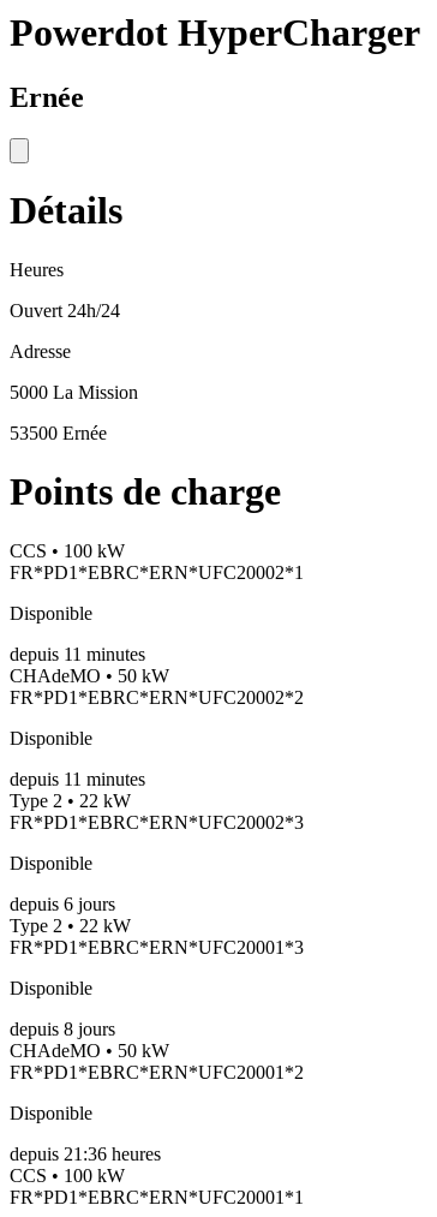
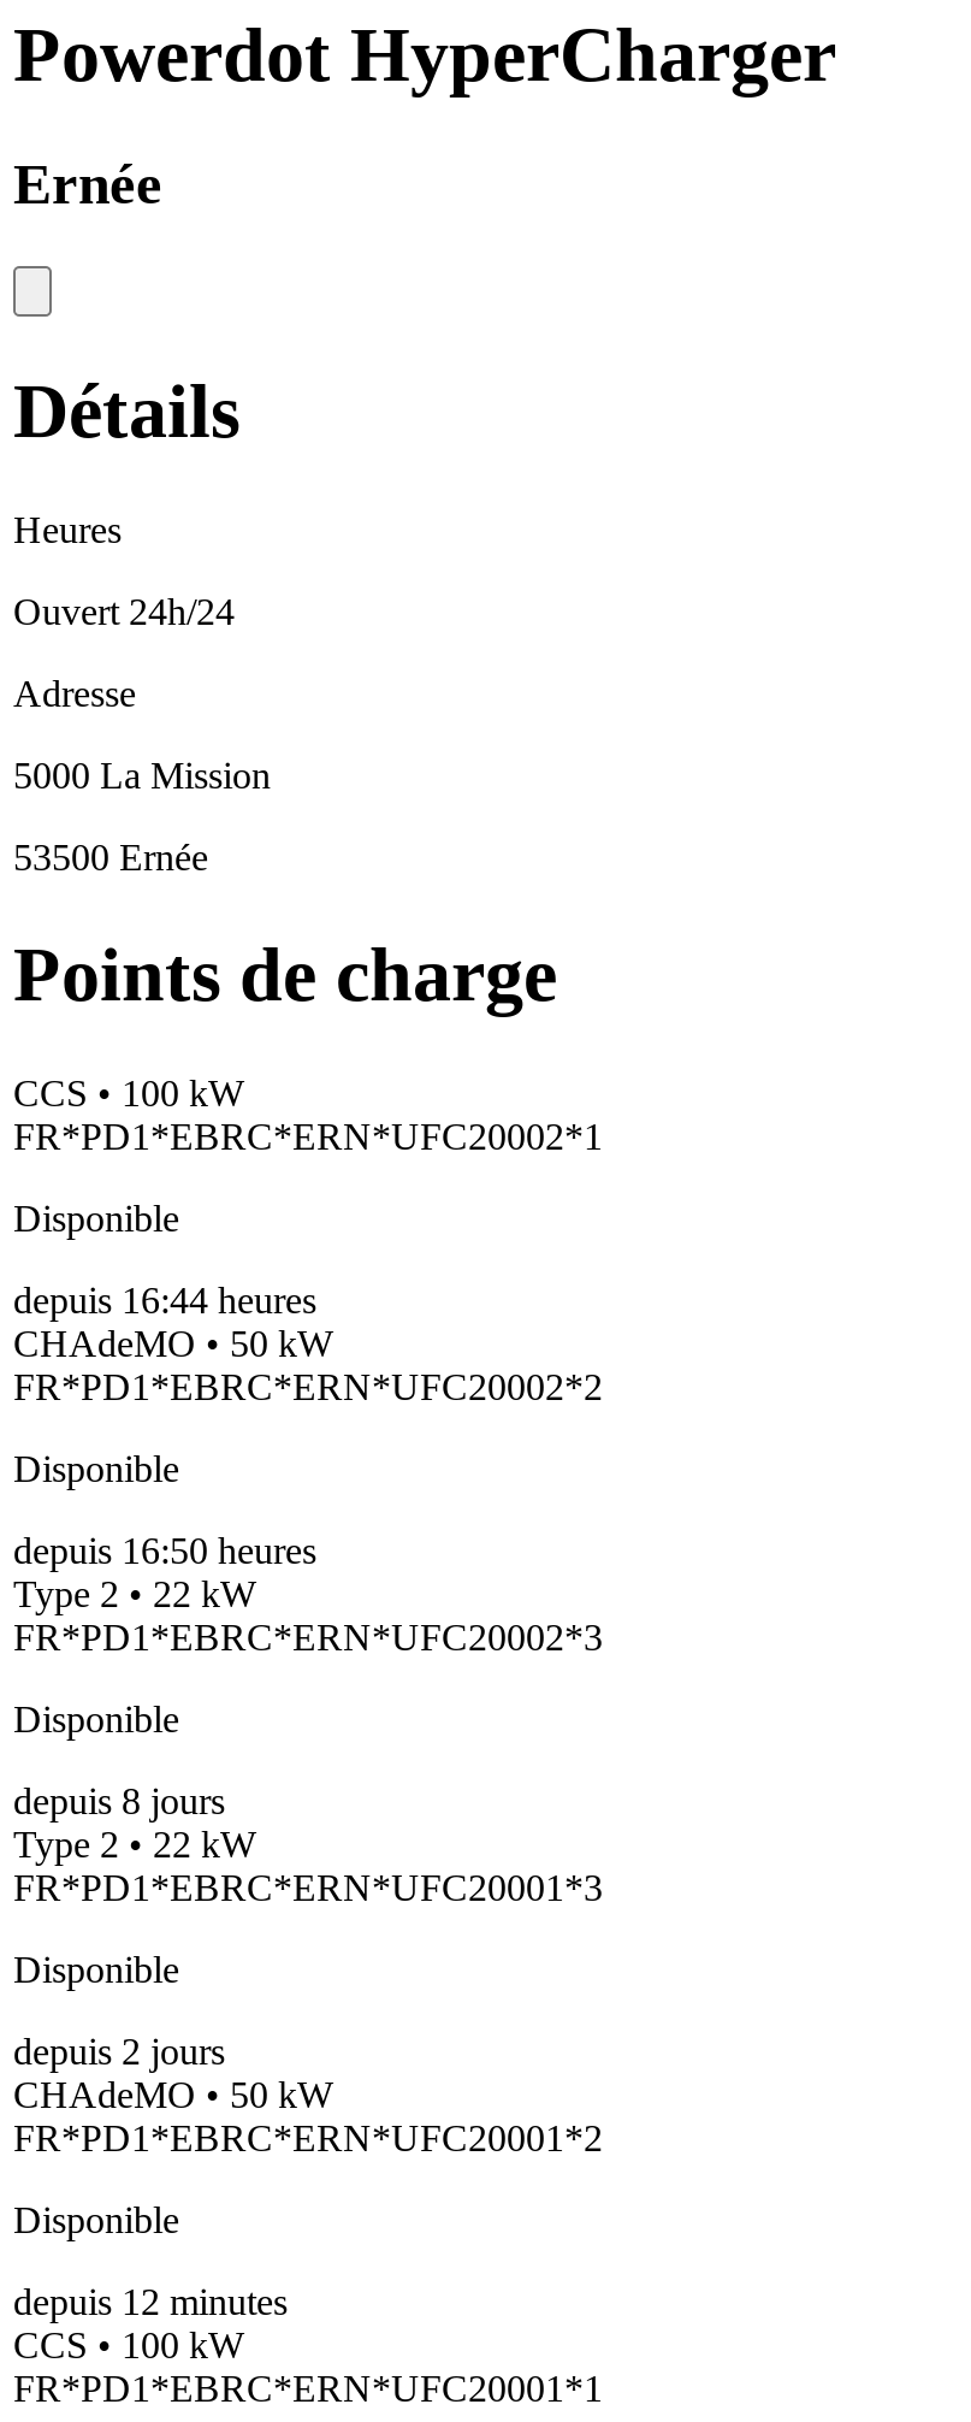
[10,643,145,664] depuis 11 minutes -> [13,1278,316,1319] depuis 16:44 heures
[10,768,145,789] depuis 11 minutes -> [13,1529,316,1570] depuis 16:50 heures
[10,893,115,914] depuis 6 jours -> [13,1779,225,1820] depuis 8 jours
[10,1018,115,1039] depuis 8 jours -> [13,2030,225,2070] depuis 2 jours
[10,1143,161,1164] depuis 21:36 heures -> [13,2280,288,2321] depuis 12 minutes

